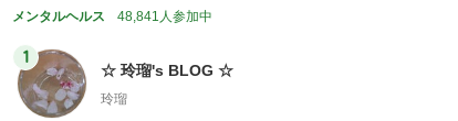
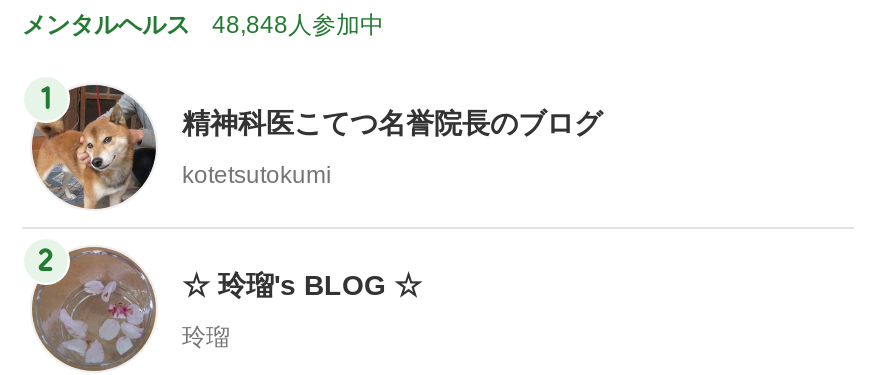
[12,9,212,24] メンタルヘルス 48,841人参加中 -> [22,11,384,39] メンタルヘルス 48,848人参加中
none -> [32,83,602,275] [image] | 精神科医こてつ名誉院長のブログ | kotetsutokumi | 2

